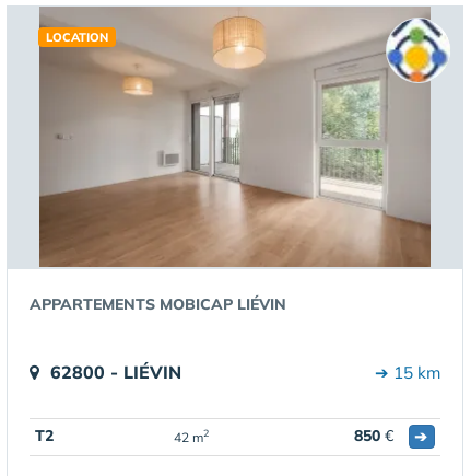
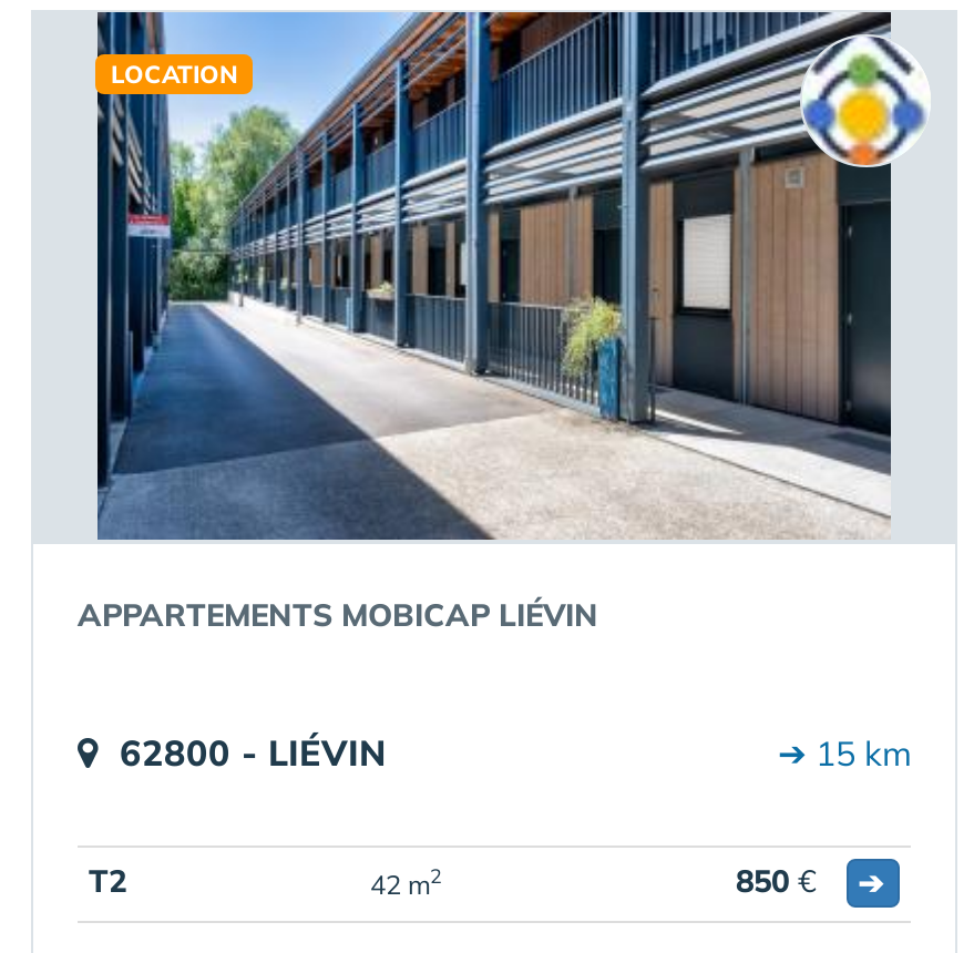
[38,5,432,268] [image] -> [95,10,893,542] [image]

